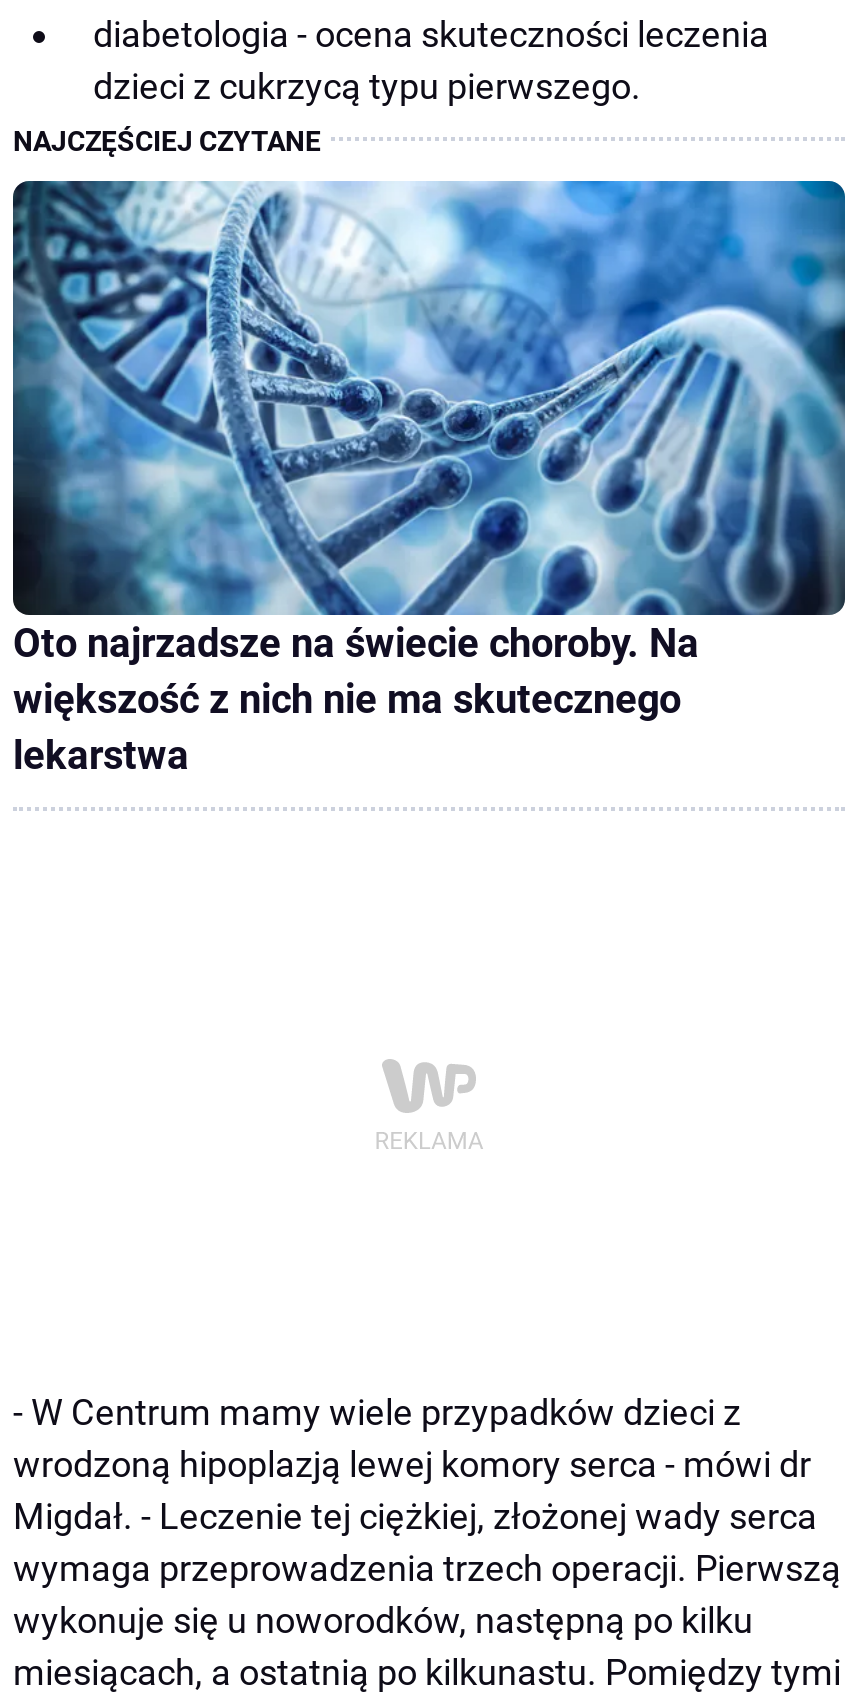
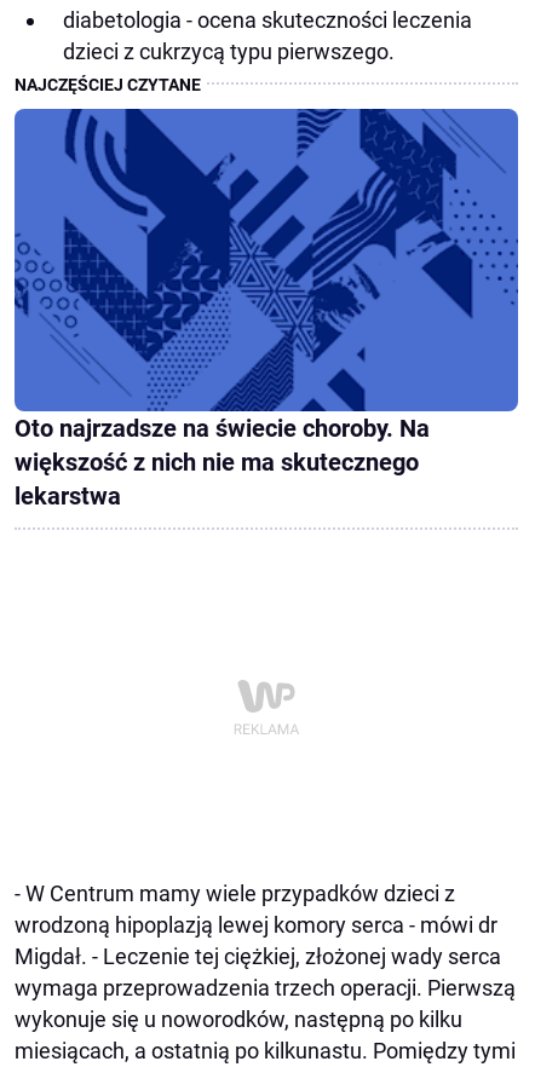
[11,180,847,616] [image] -> [13,108,519,411] [image]

